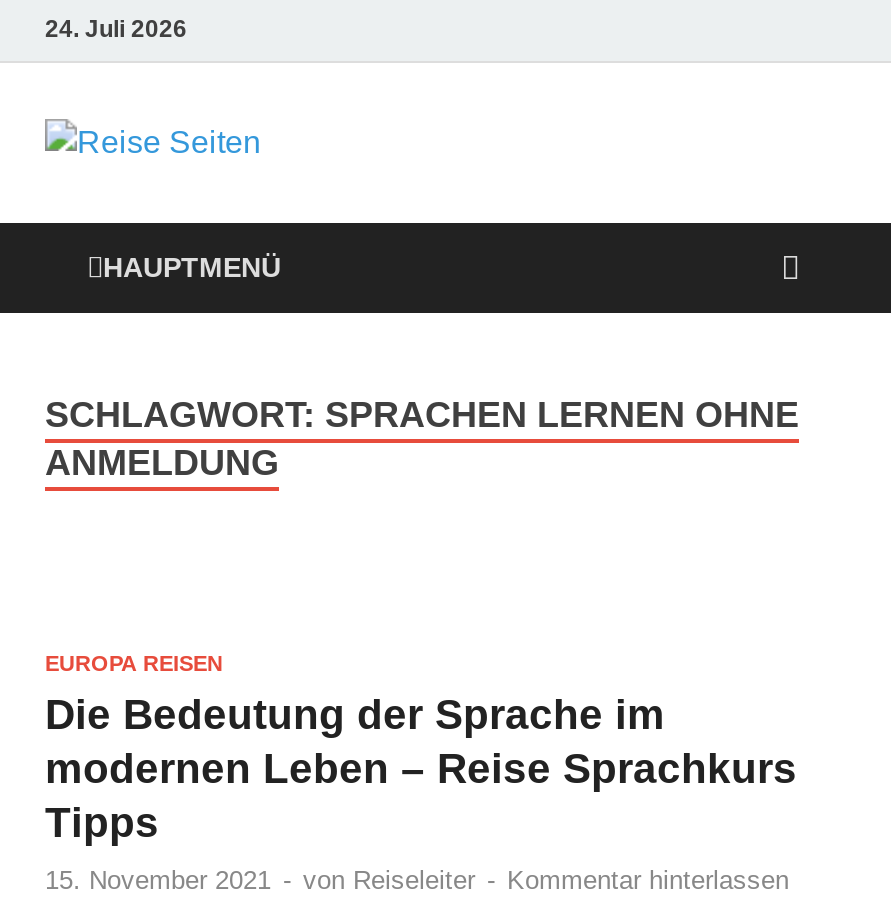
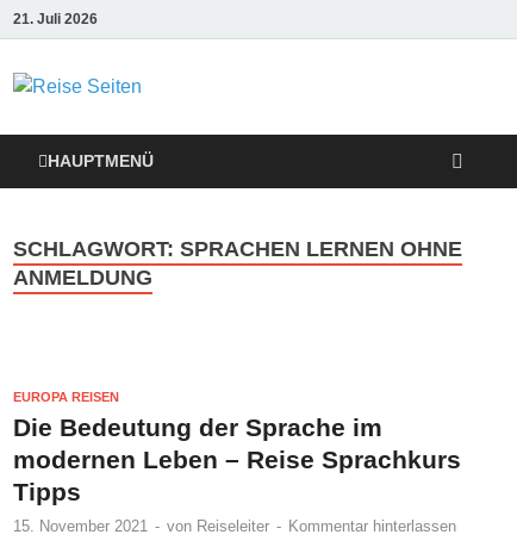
[45,14,187,42] 24. Juli 2026 -> [13,10,98,27] 21. Juli 2026

